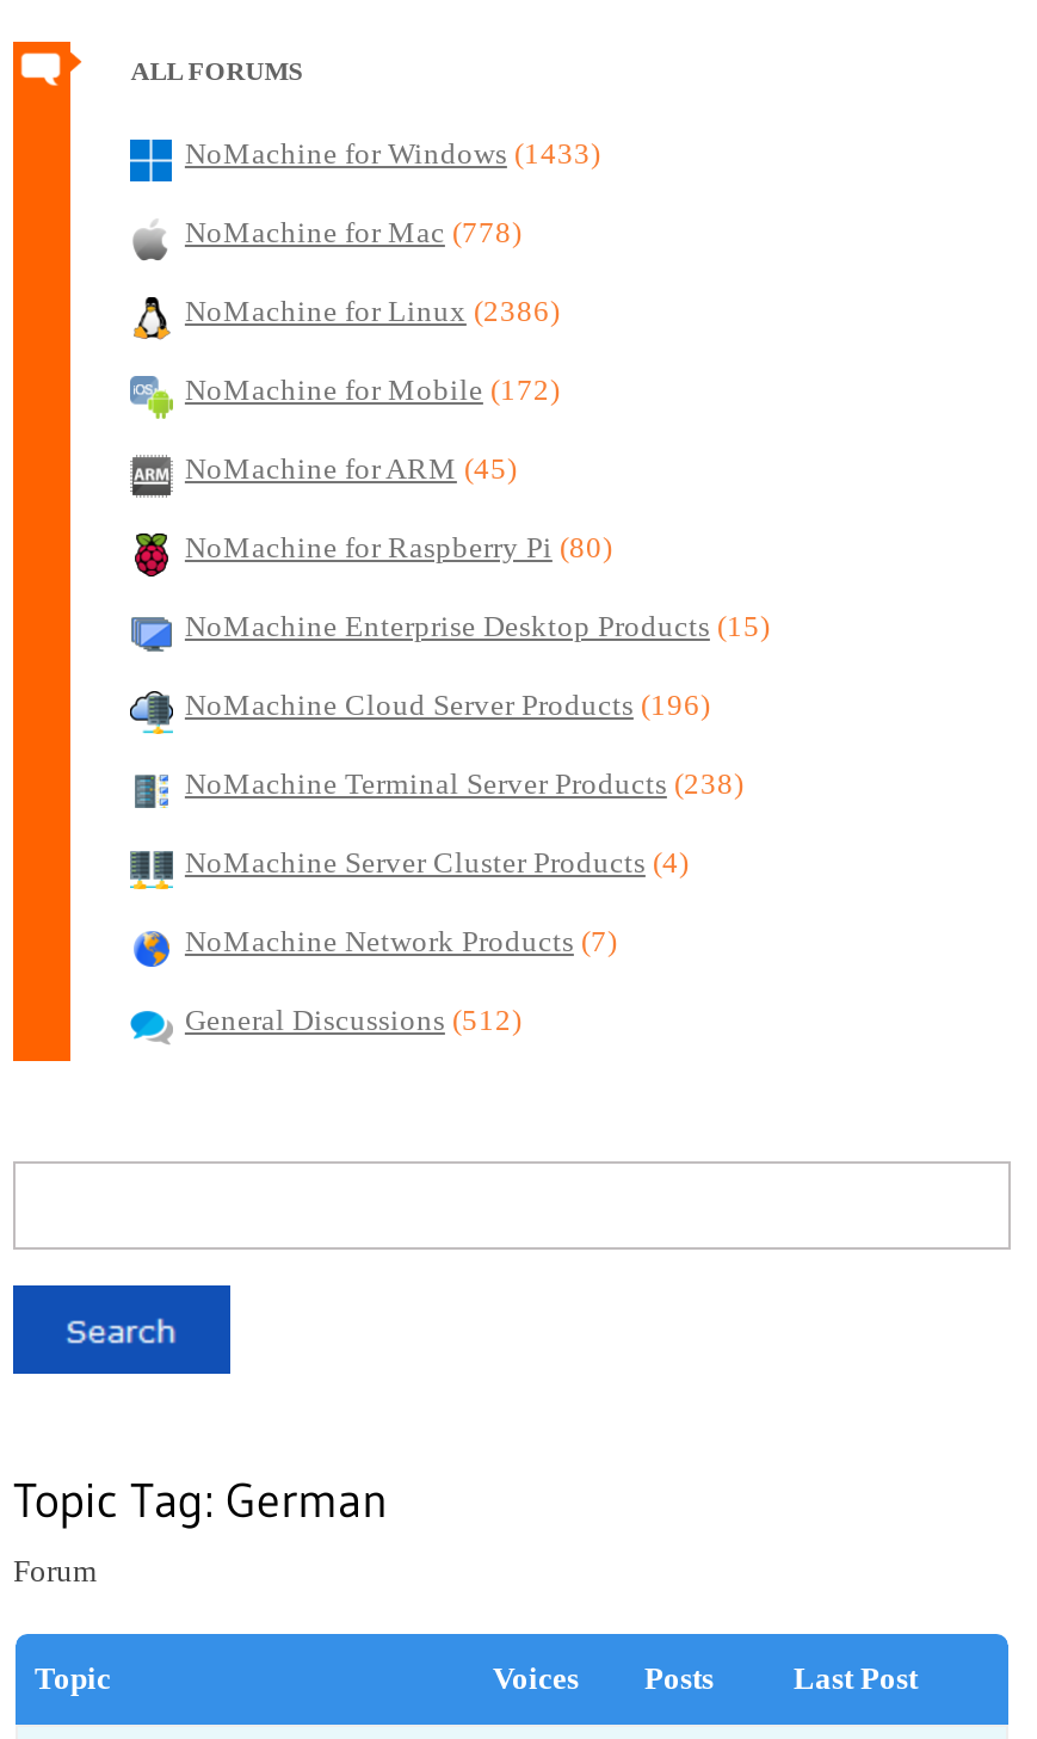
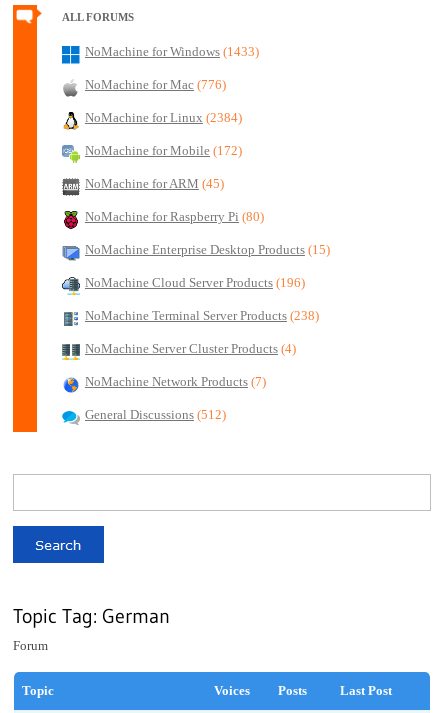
[185,216,521,249] NoMachine for Mac (778) -> [85,78,226,92] NoMachine for Mac (776)
[185,295,559,328] NoMachine for Linux (2386) -> [85,111,242,125] NoMachine for Linux (2384)

